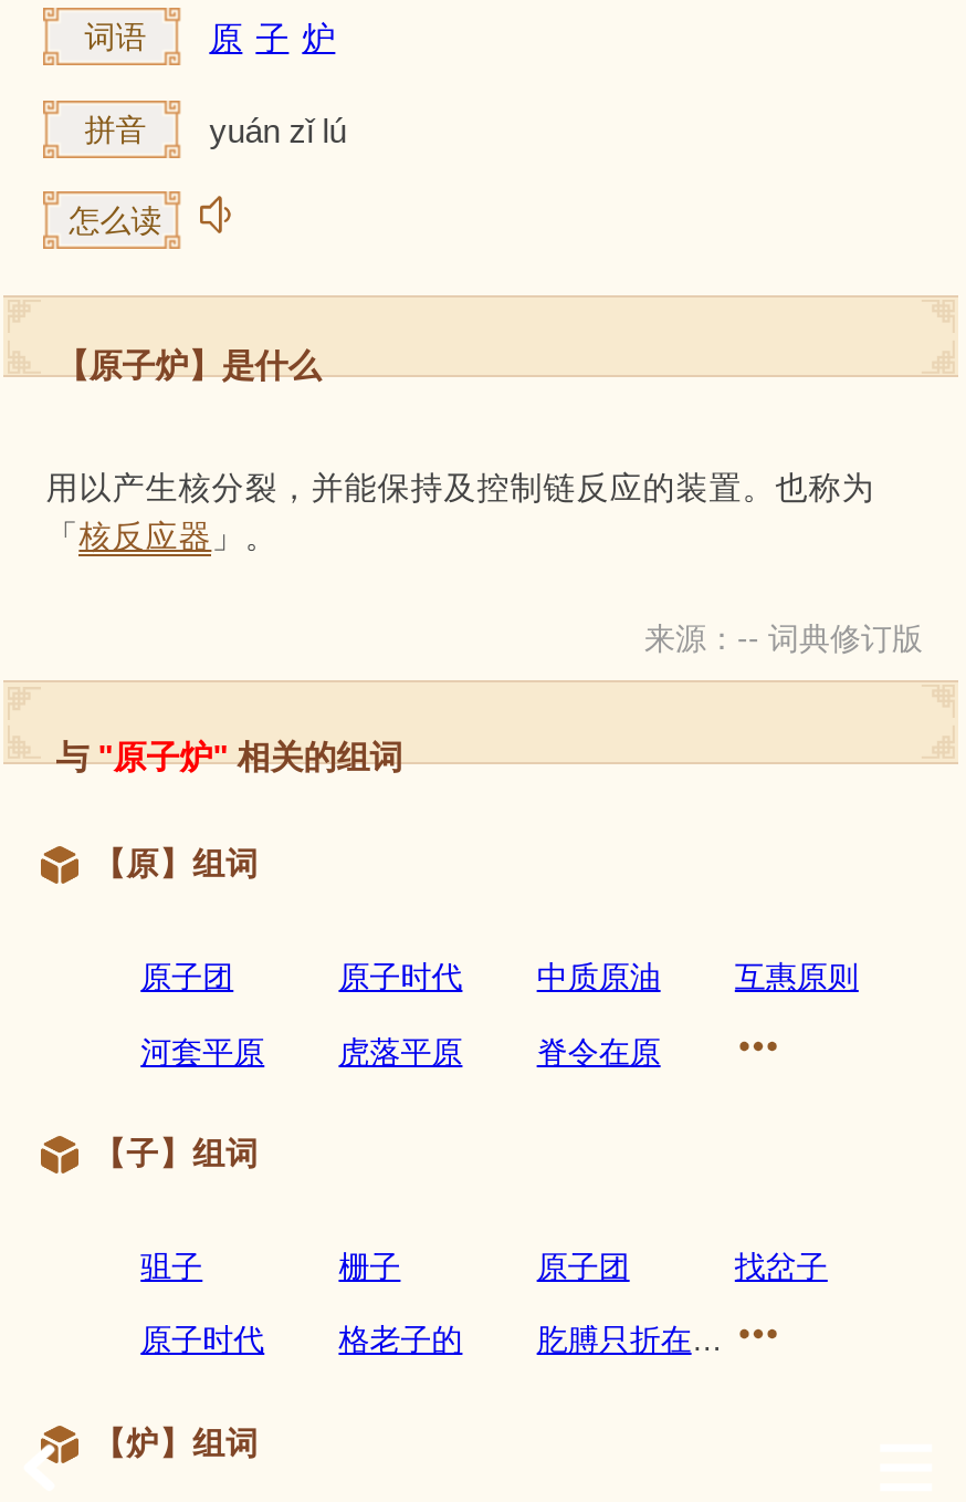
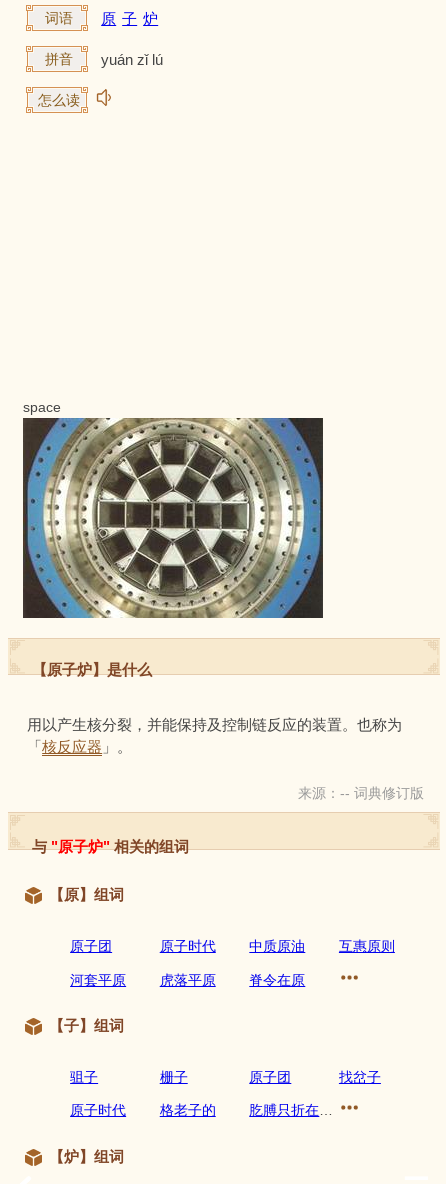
none -> [22,417,324,619] [image]
none -> [23,399,61,415] space

